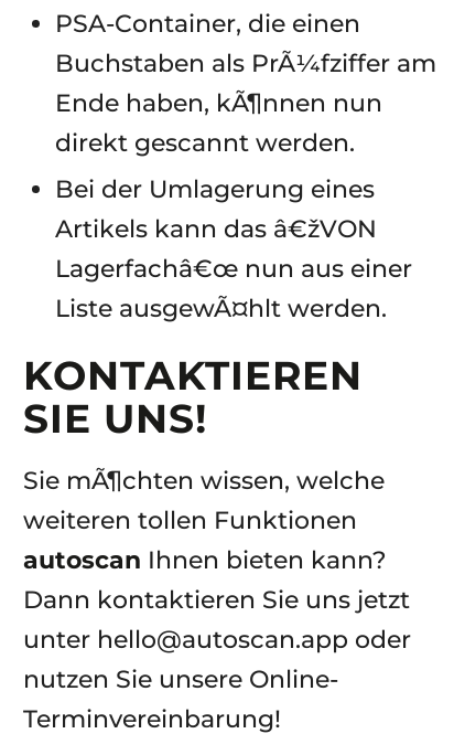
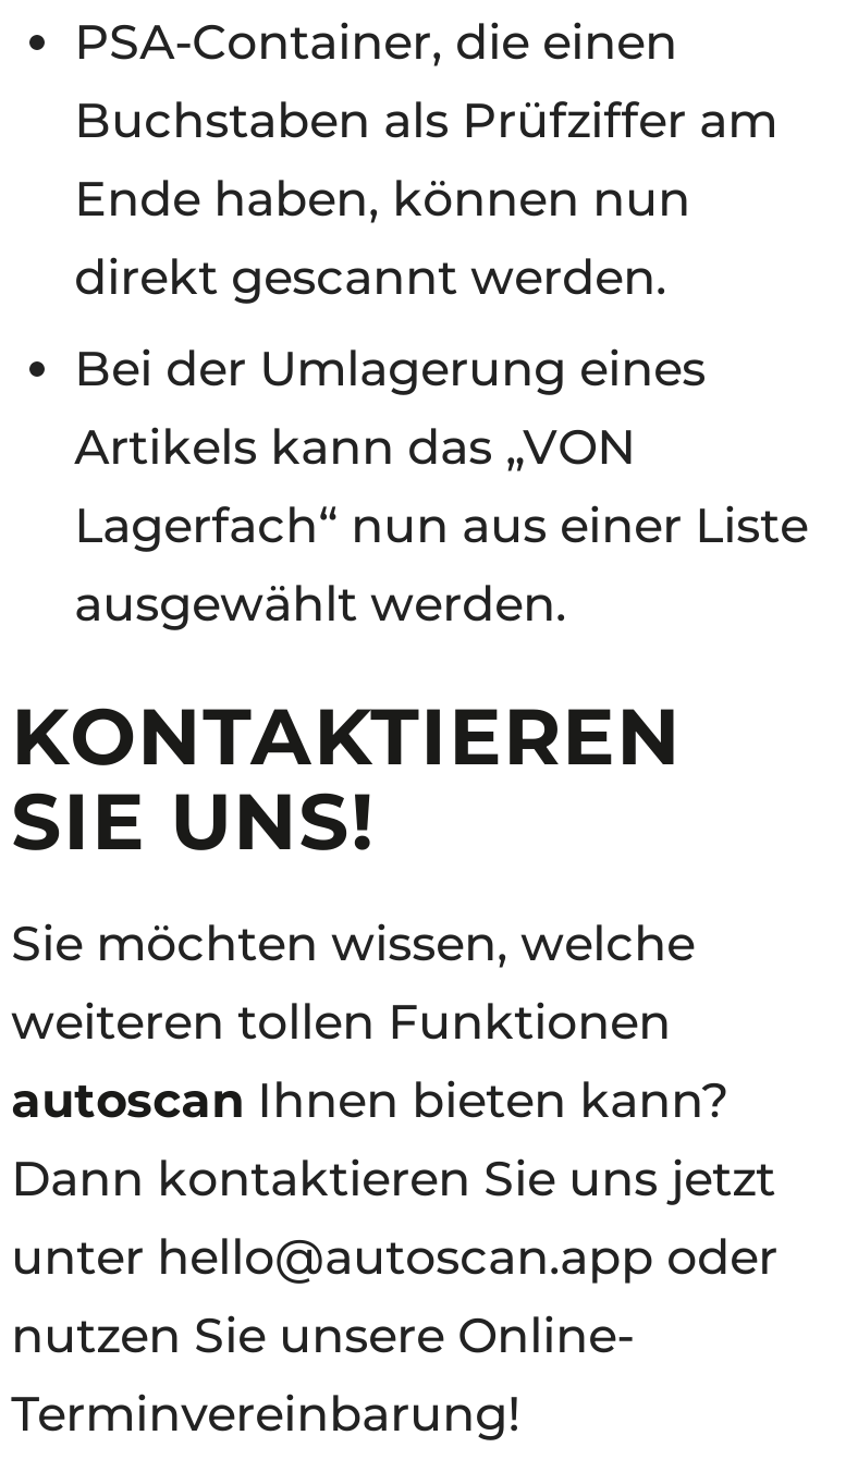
[55,49,436,79] Buchstaben als PrÃ¼fziffer am -> [74,93,778,151] Buchstaben als Prüfziffer am
[55,89,382,119] Ende haben, kÃ¶nnen nun -> [74,171,691,230] Ende haben, können nun
[55,215,412,324] Artikels kann das â€žVON | Lagerfachâ€œ nun aus einer | Liste ausgewÃ¤hlt werden. -> [74,419,808,635] Artikels kann das „VON | Lagerfach“ nun aus einer Liste | ausgewählt werden.
[23,466,384,496] Sie mÃ¶chten wissen, welche -> [11,915,695,974] Sie möchten wissen, welche

